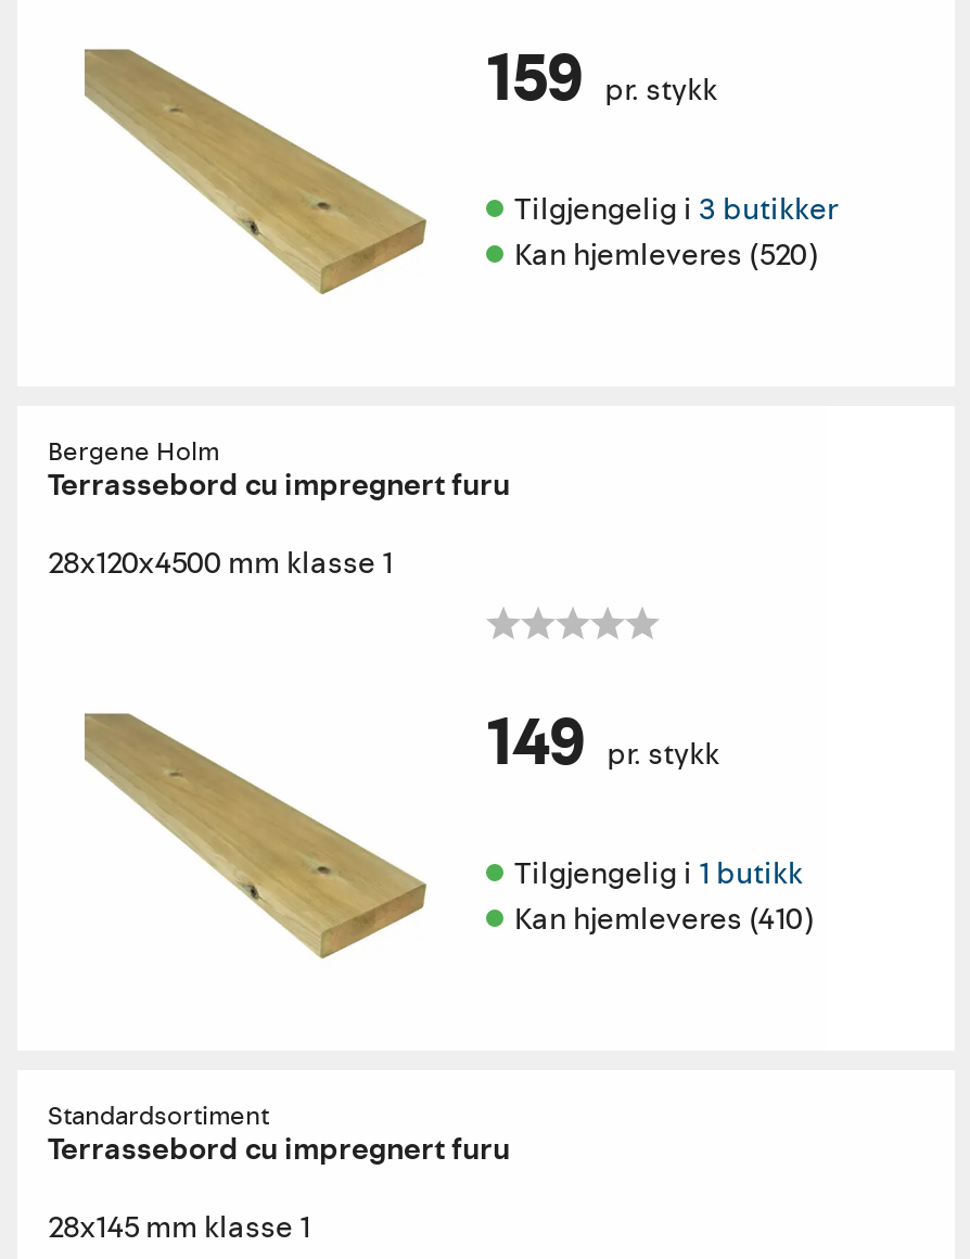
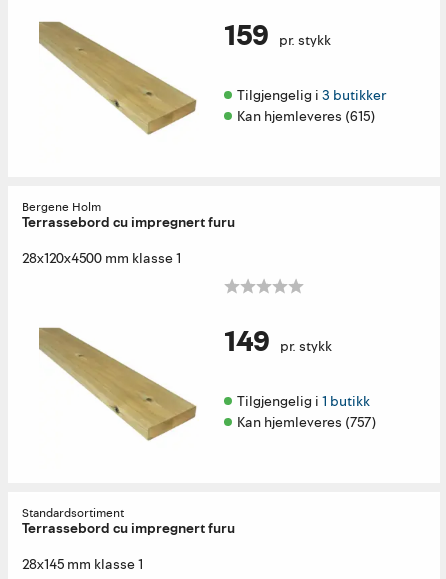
[514,235,818,277] Kan hjemleveres (520) -> [237,107,375,126] Kan hjemleveres (615)
[514,900,814,941] Kan hjemleveres (410) -> [237,413,376,432] Kan hjemleveres (757)

